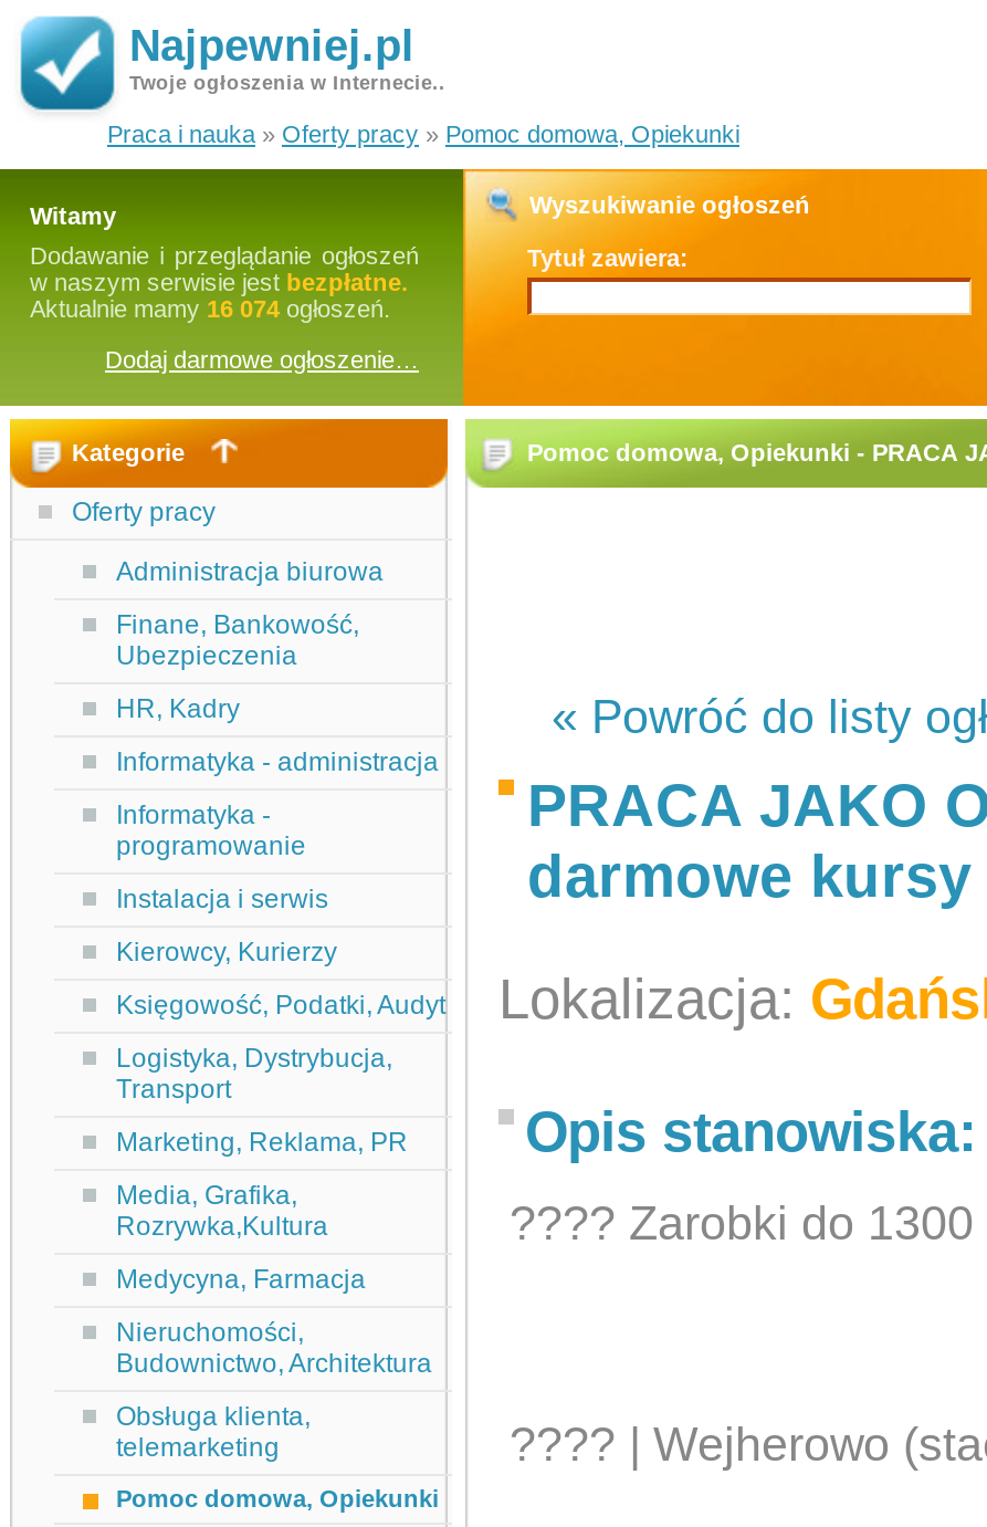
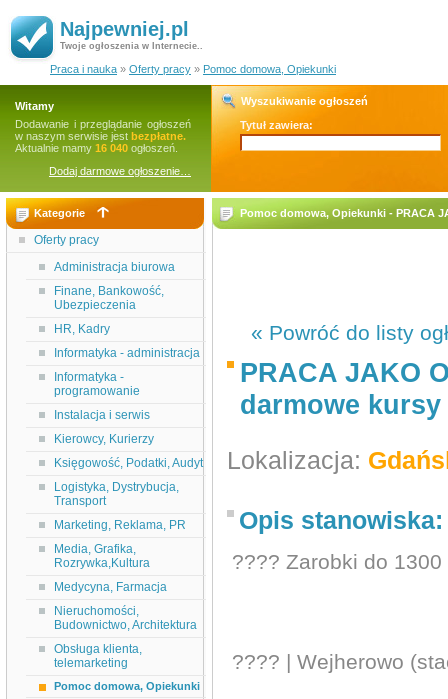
[30,294,390,321] Aktualnie mamy 16 074 ogłoszeń. -> [15,141,178,153] Aktualnie mamy 16 040 ogłoszeń.

